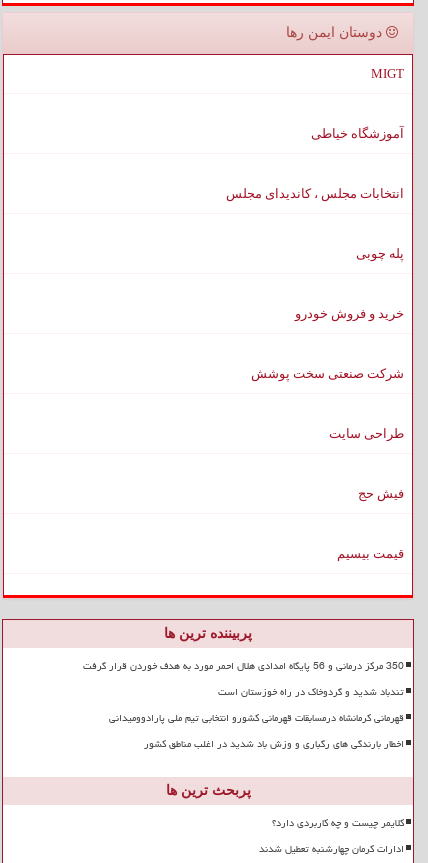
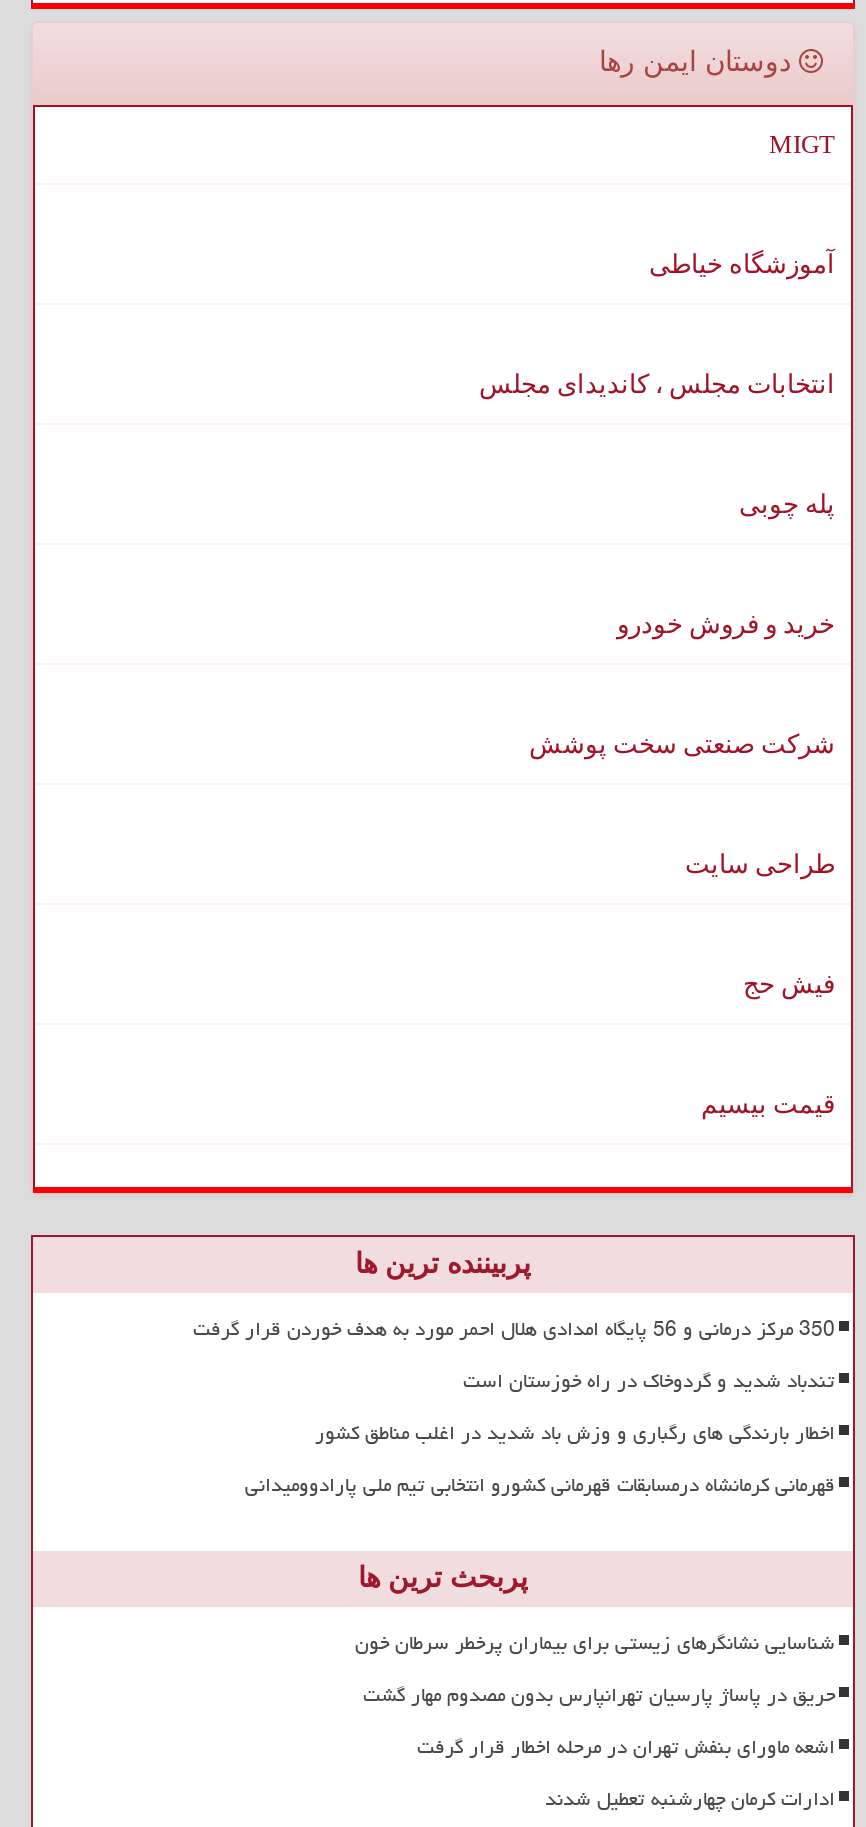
moved [144,734,404,754] -> [315,1413,835,1453]: اخطار بارندگی های رگباری و وزش باد شدید در اغلب مناطق کشور
[272,813,404,833] کلایمر چیست و چه کاربردی دارد؟ -> [355,1623,835,1767] شناسایی نشانگرهای زیستی برای بیماران پرخطر سرطان خون | حریق در پاساژ پارسیان تهرانپارس بدون مصدوم مهار گشت | اشعه ماورای بنفش تهران در مرحله اخطار قرار گرفت

